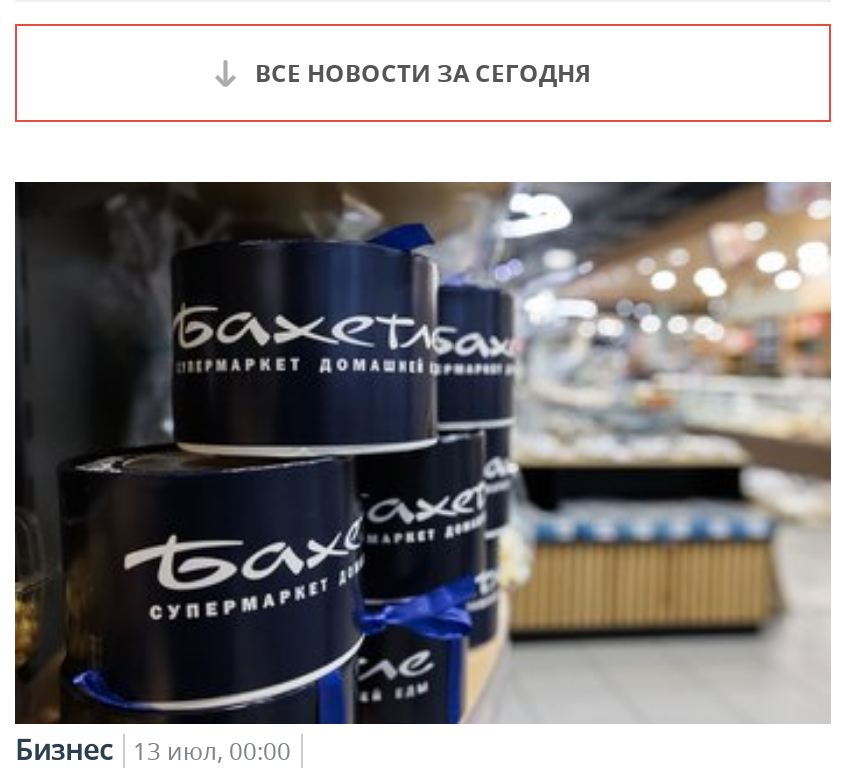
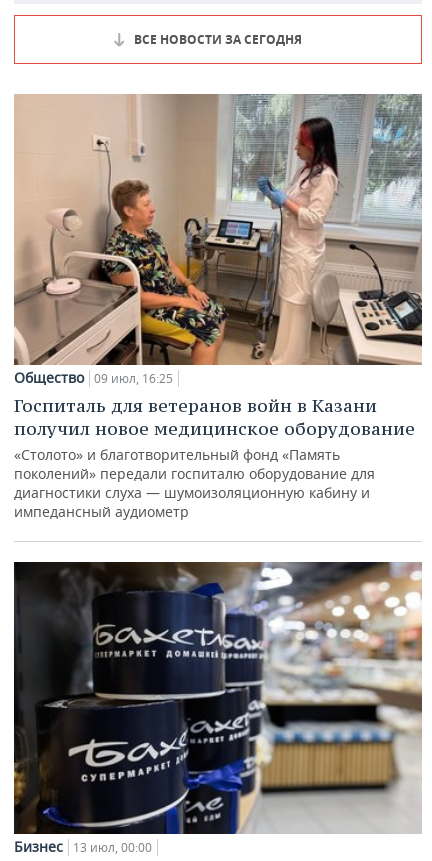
none -> [14,94,423,521] [image] | Общество 09 июл, 16:25 | Госпиталь для ветеранов войн в Казани | получил новое медицинское оборудование | «Столото» и благотворительный фонд «Память | поколений» передали госпиталю оборудование для | диагностики слуха — шумоизоляционную кабину и | импедансный аудиометр

